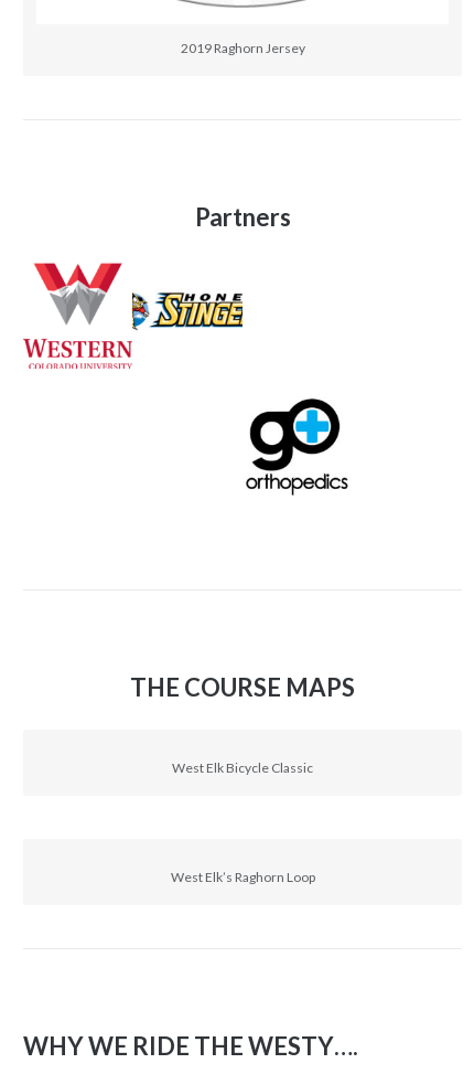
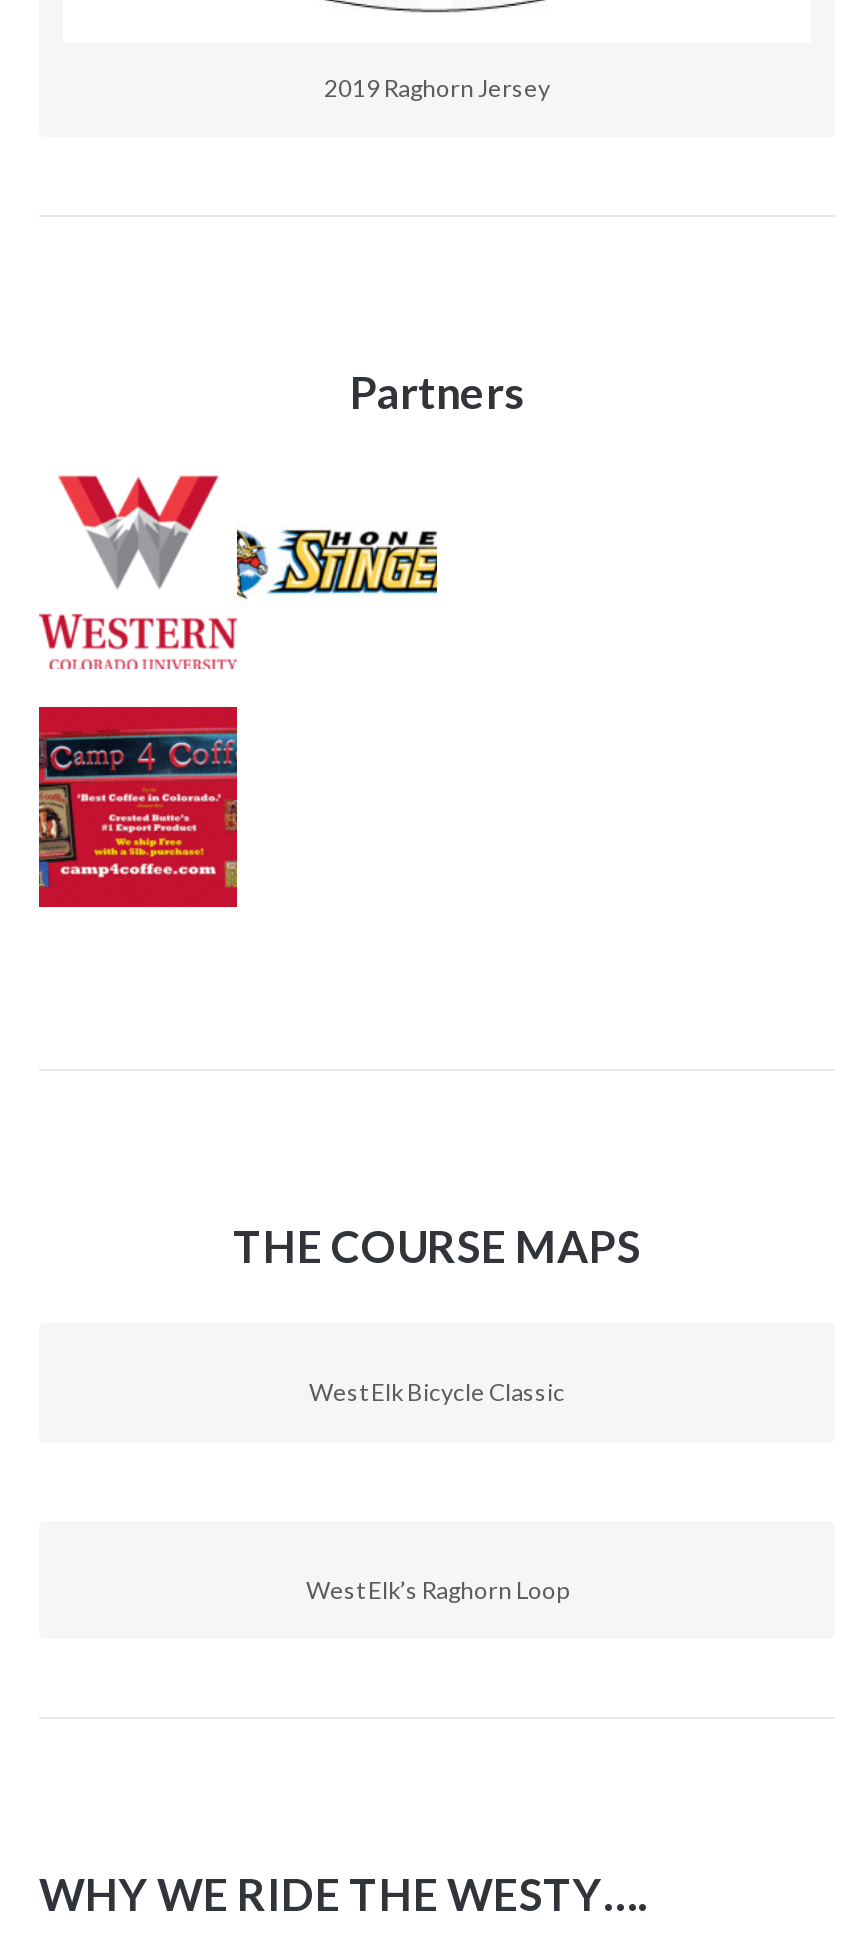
none -> [37,704,239,910] [image]
[245,397,349,496] [image] -> none

